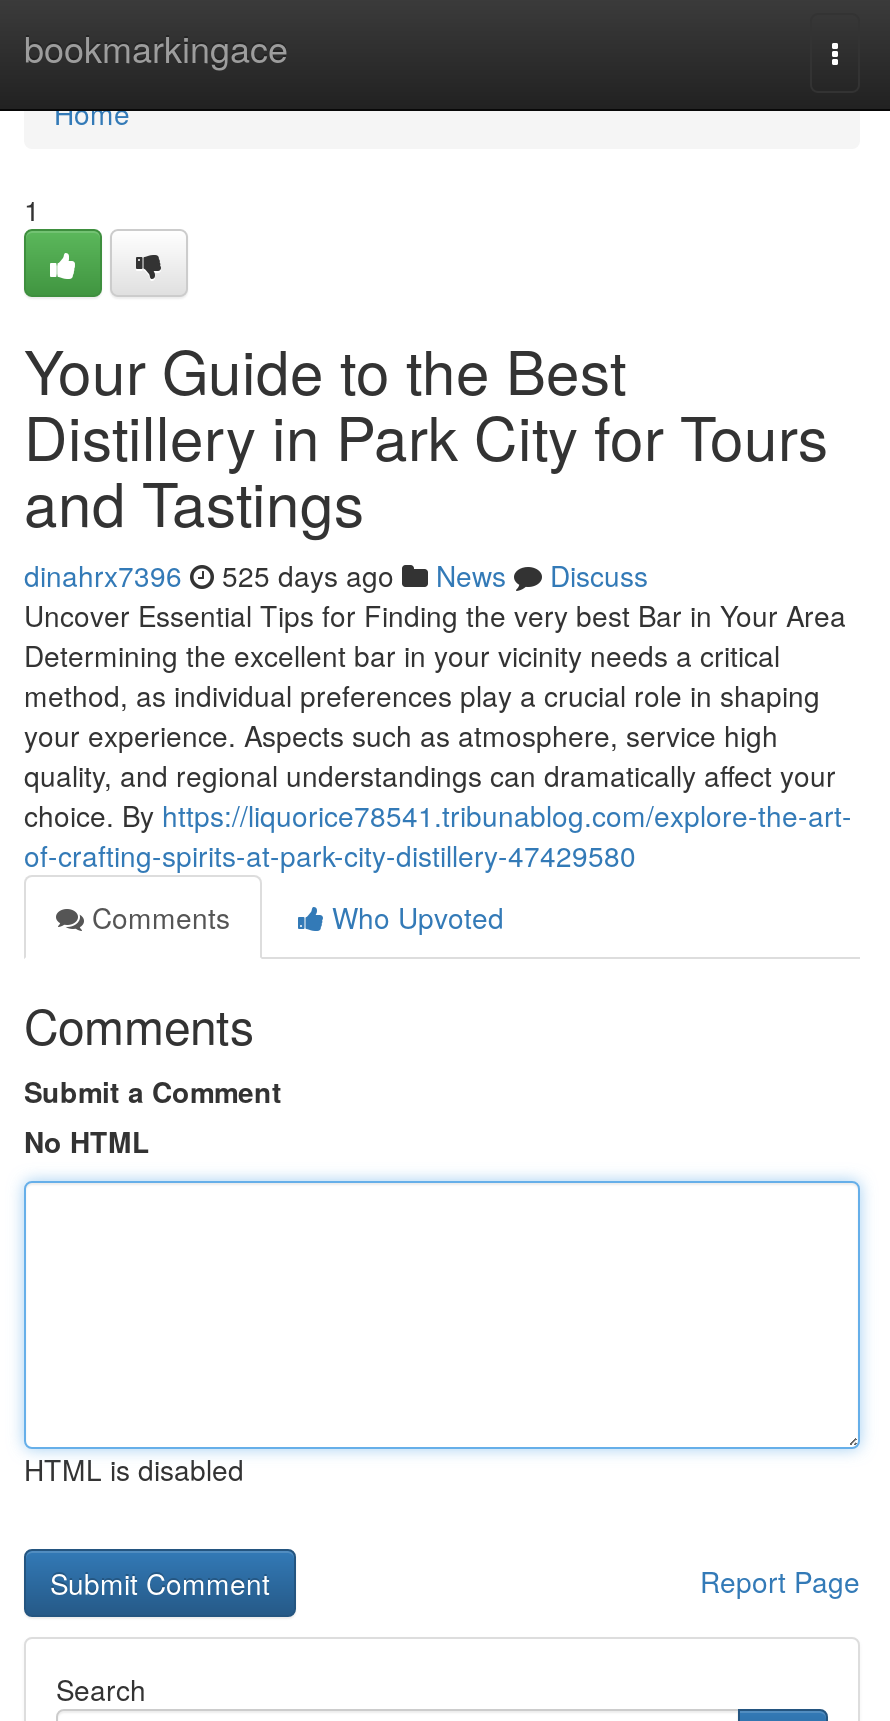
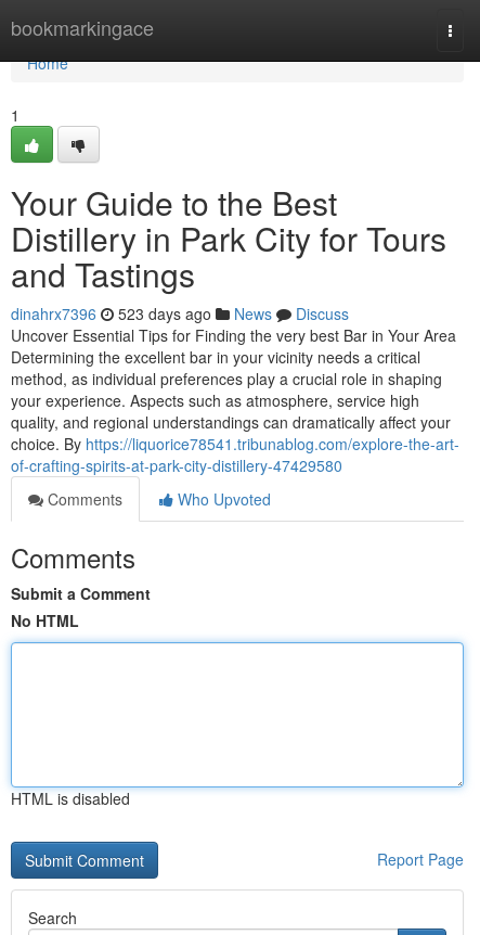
[24,555,648,595] dinahrx7396 525 days ago News Discuss -> [11,303,349,324] dinahrx7396 523 days ago News Discuss

